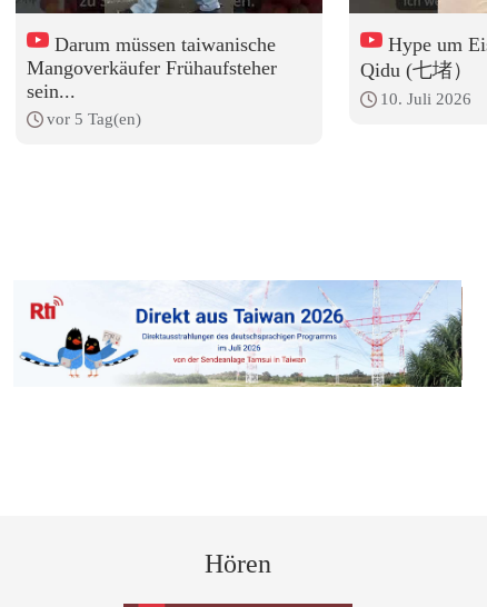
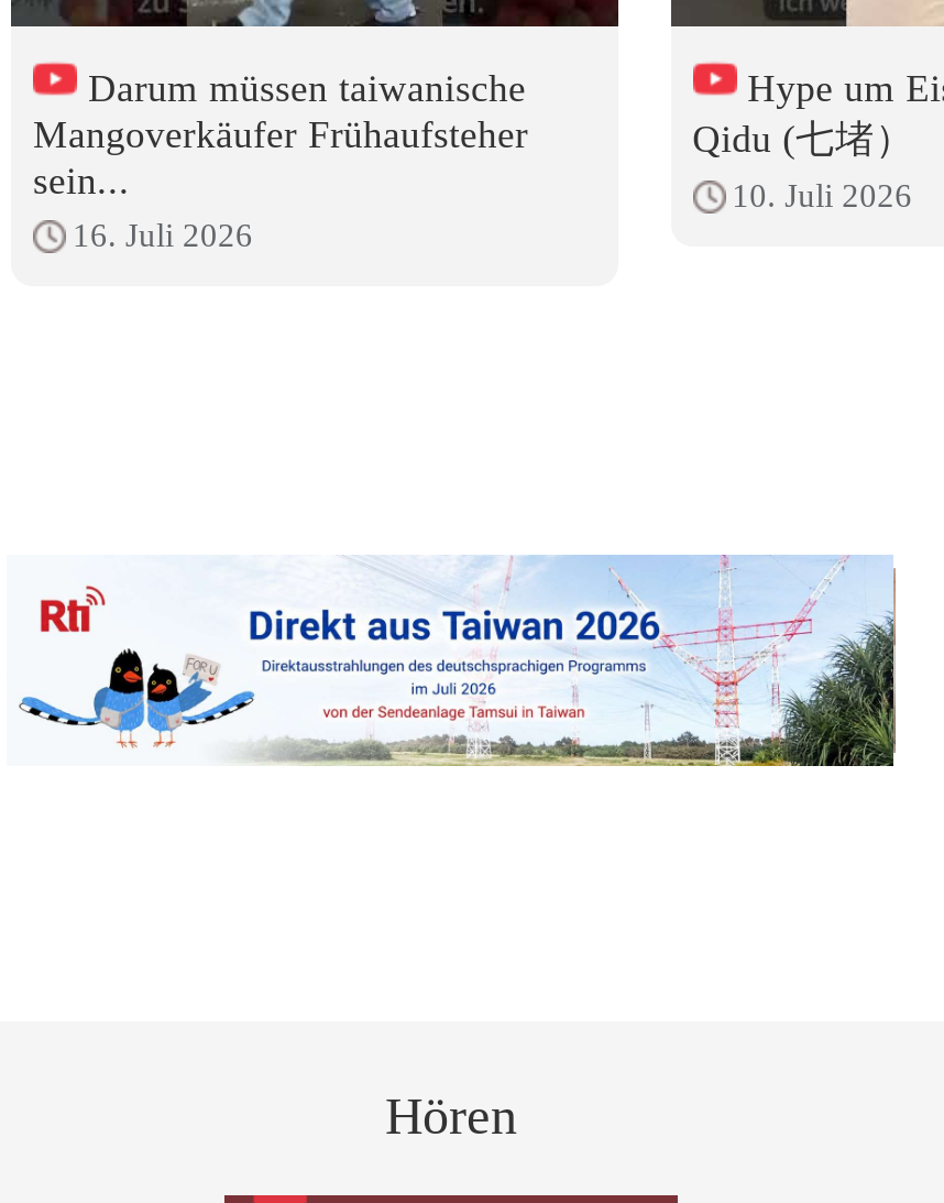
[47,110,141,128] vor 5 Tag(en) -> [73,218,253,253] 16. Juli 2026

